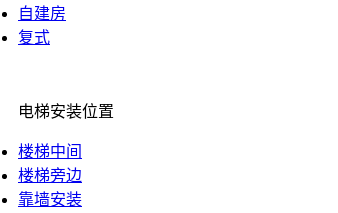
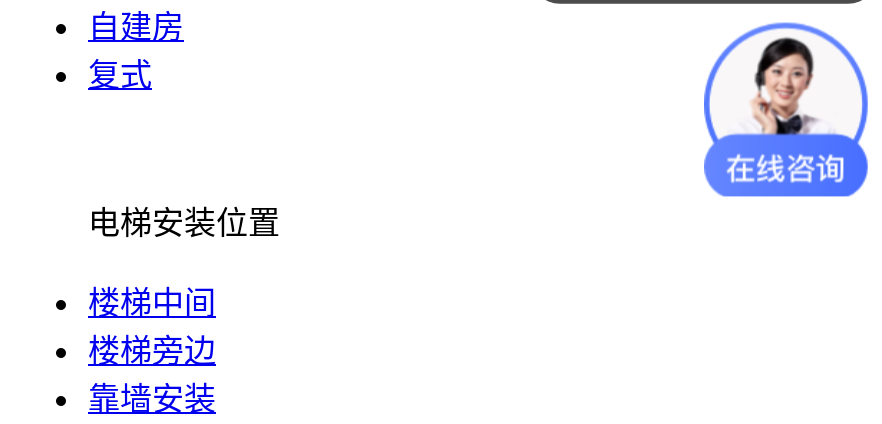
none -> [702,20,870,198] [image]

